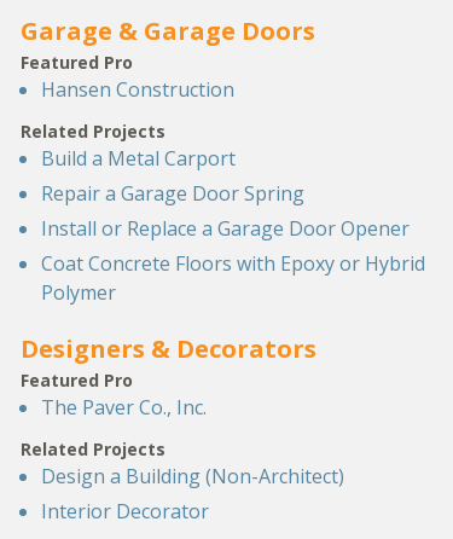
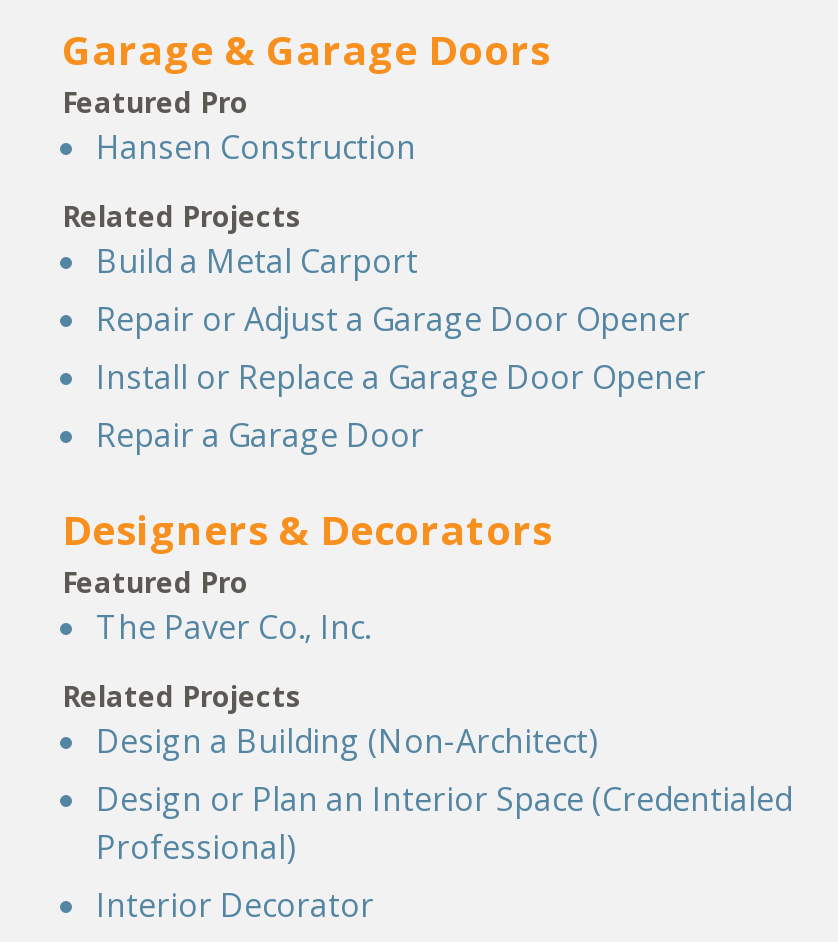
[41,180,304,207] Repair a Garage Door Spring -> [96,298,690,342] Repair or Adjust a Garage Door Opener
[41,251,425,306] Coat Concrete Floors with Epoxy or Hybrid | Polymer -> [96,414,424,458] Repair a Garage Door
moved [21,333,344,490] -> [62,504,598,764]: Designers & Decorators | Featured Pro | The Paver Co., Inc. | Related Projects | Design a Building (Non-Architect)
none -> [96,778,792,870] Design or Plan an Interior Space (Credentialed | Professional)

